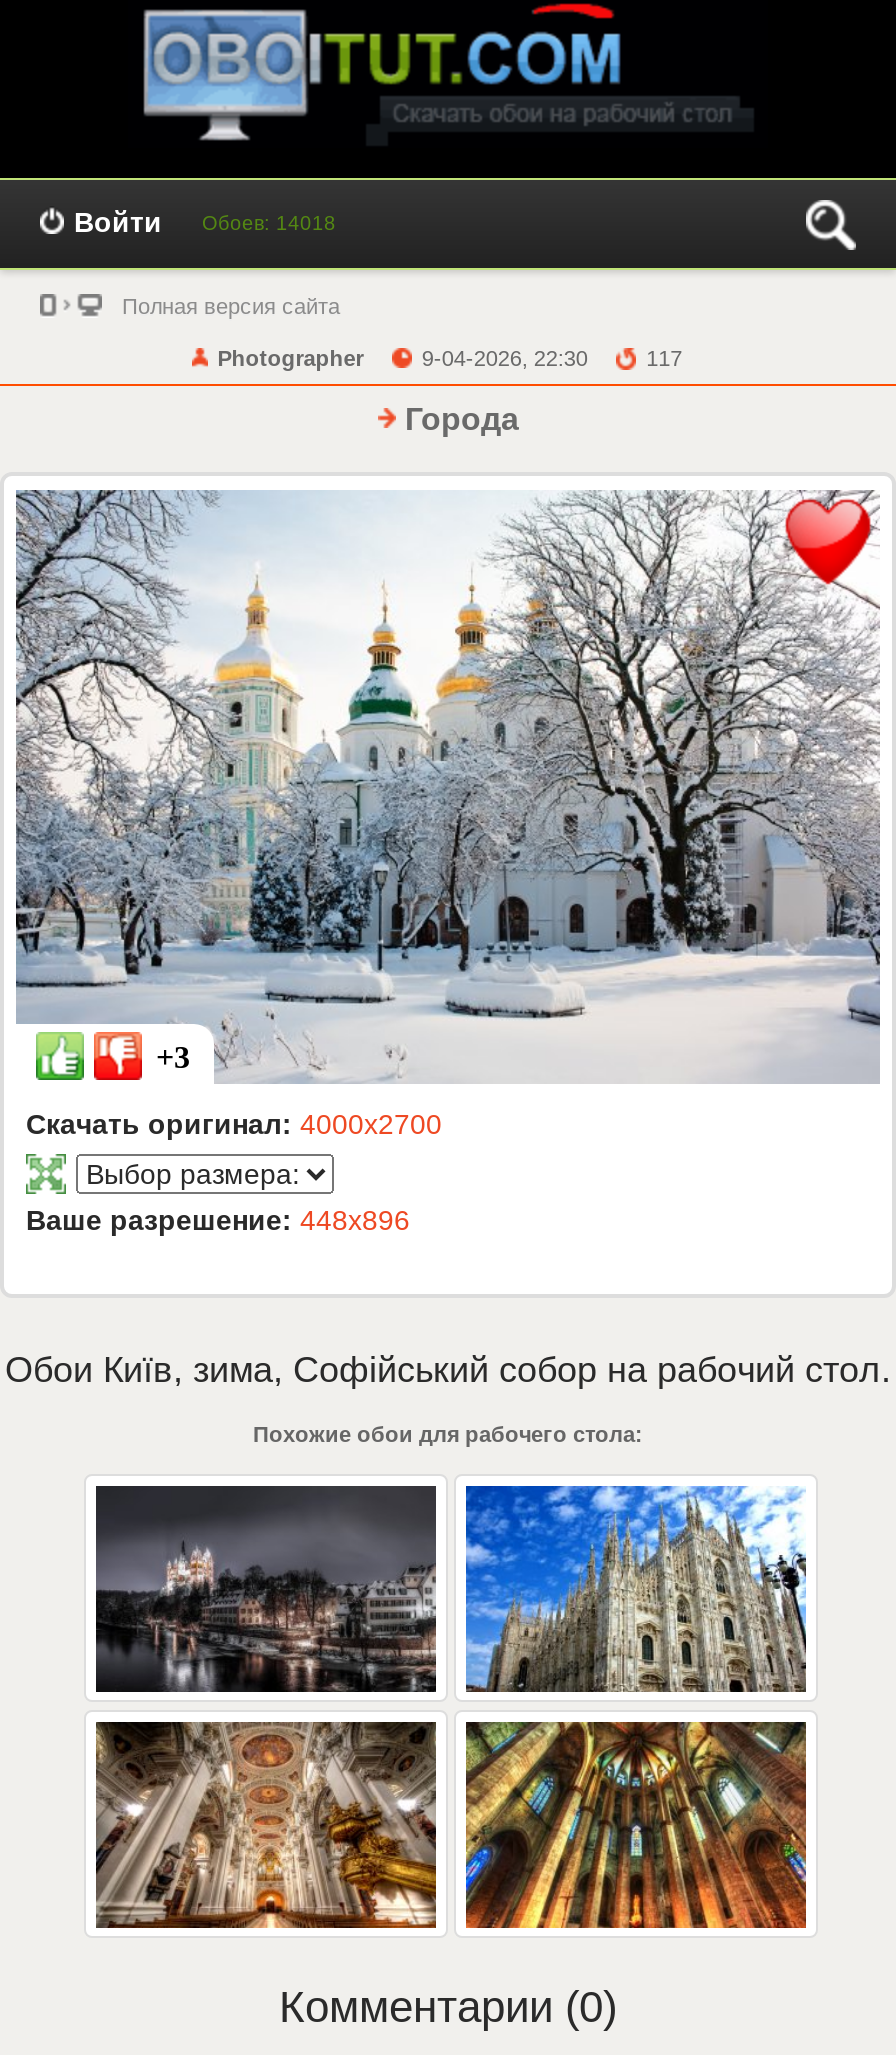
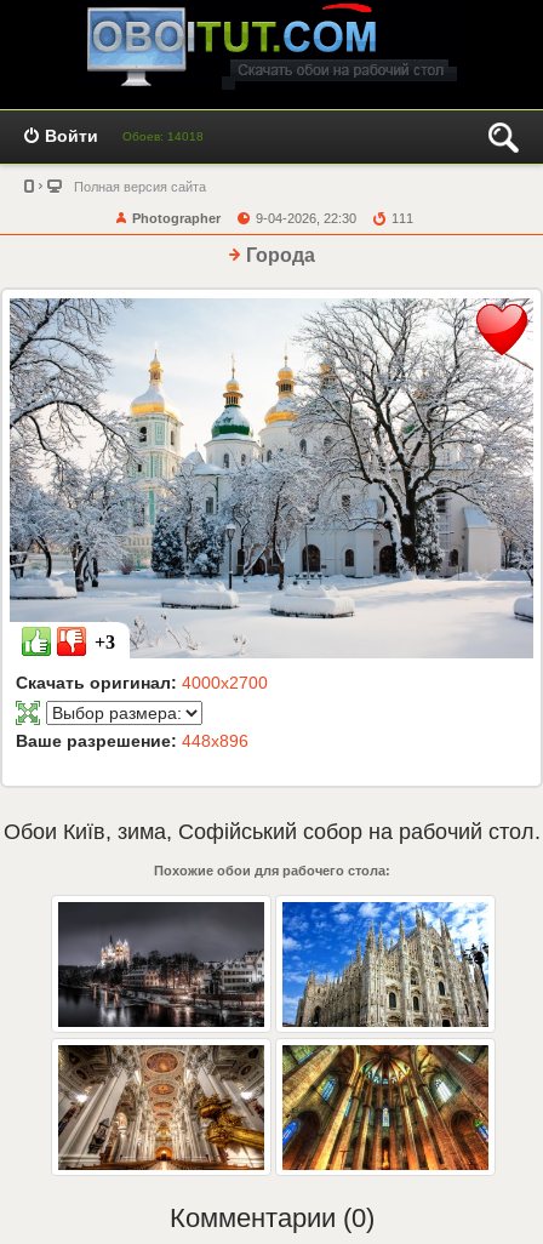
[646,346,682,370] 117 -> [392,211,413,226] 111

